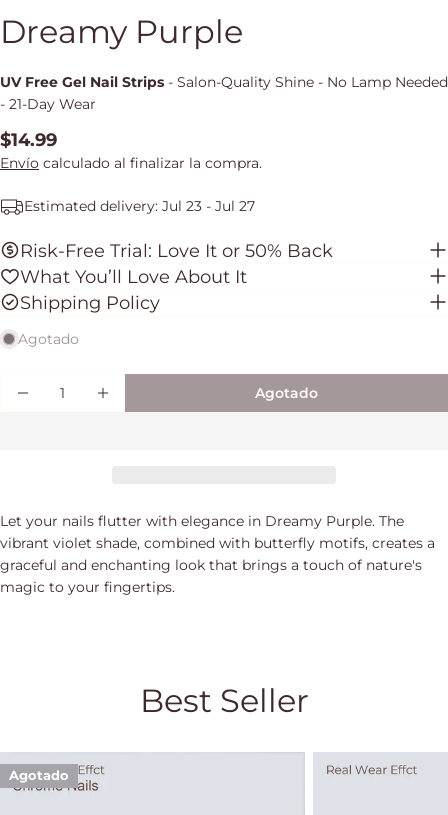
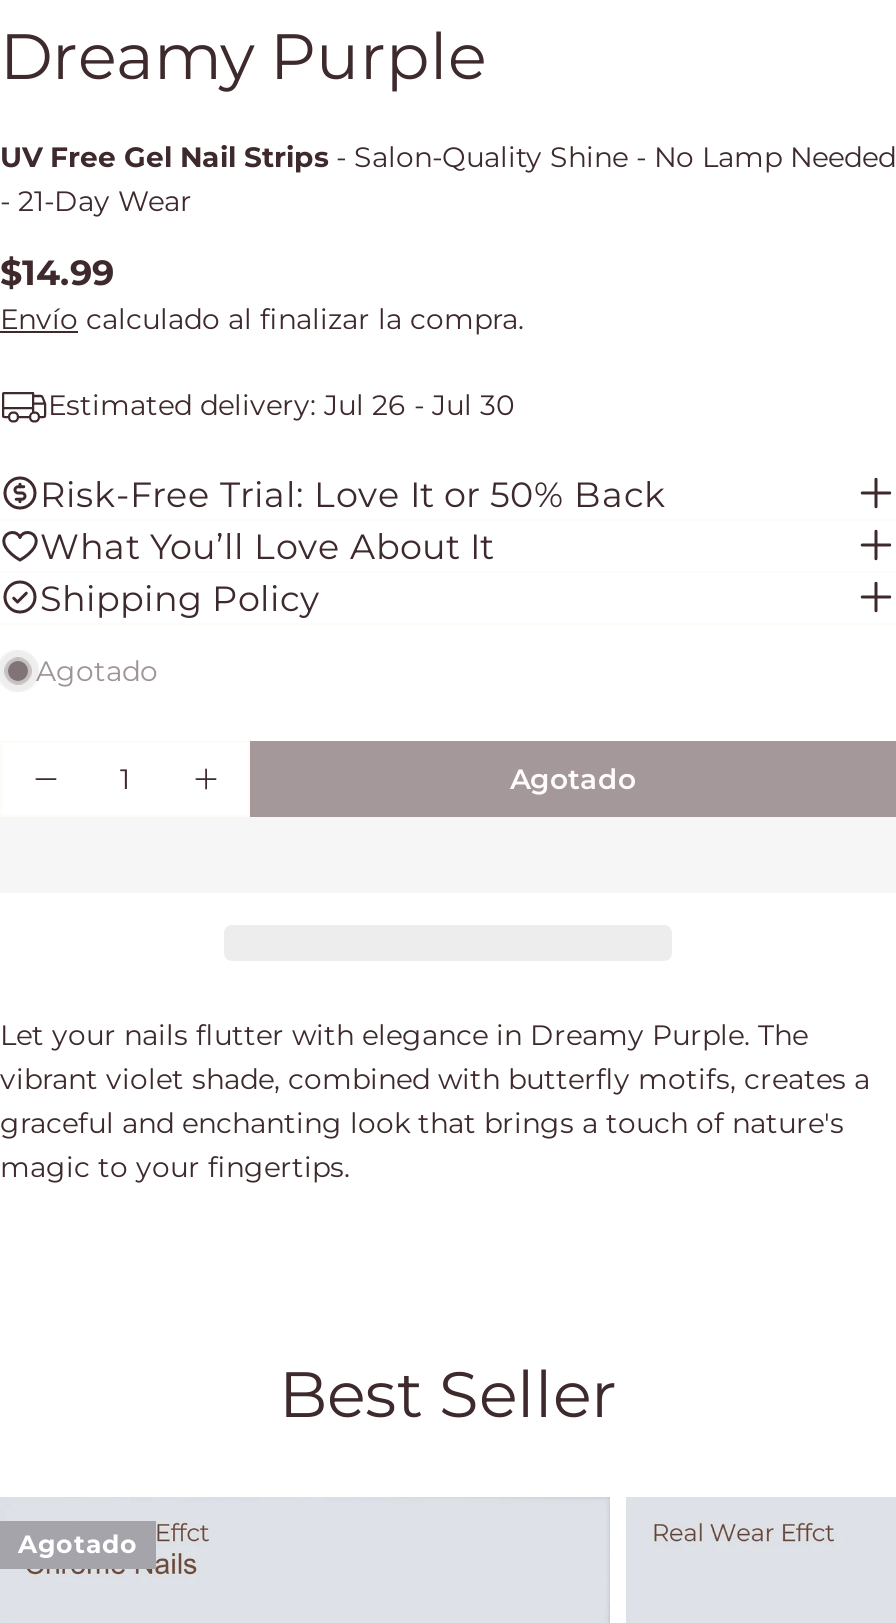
[24,197,255,215] Estimated delivery: Jul 23 - Jul 27 -> [48,386,514,422] Estimated delivery: Jul 26 - Jul 30

